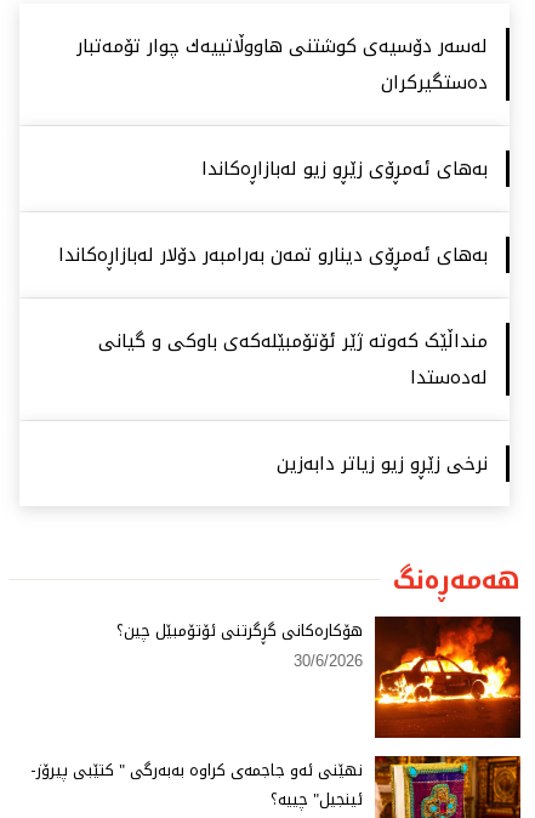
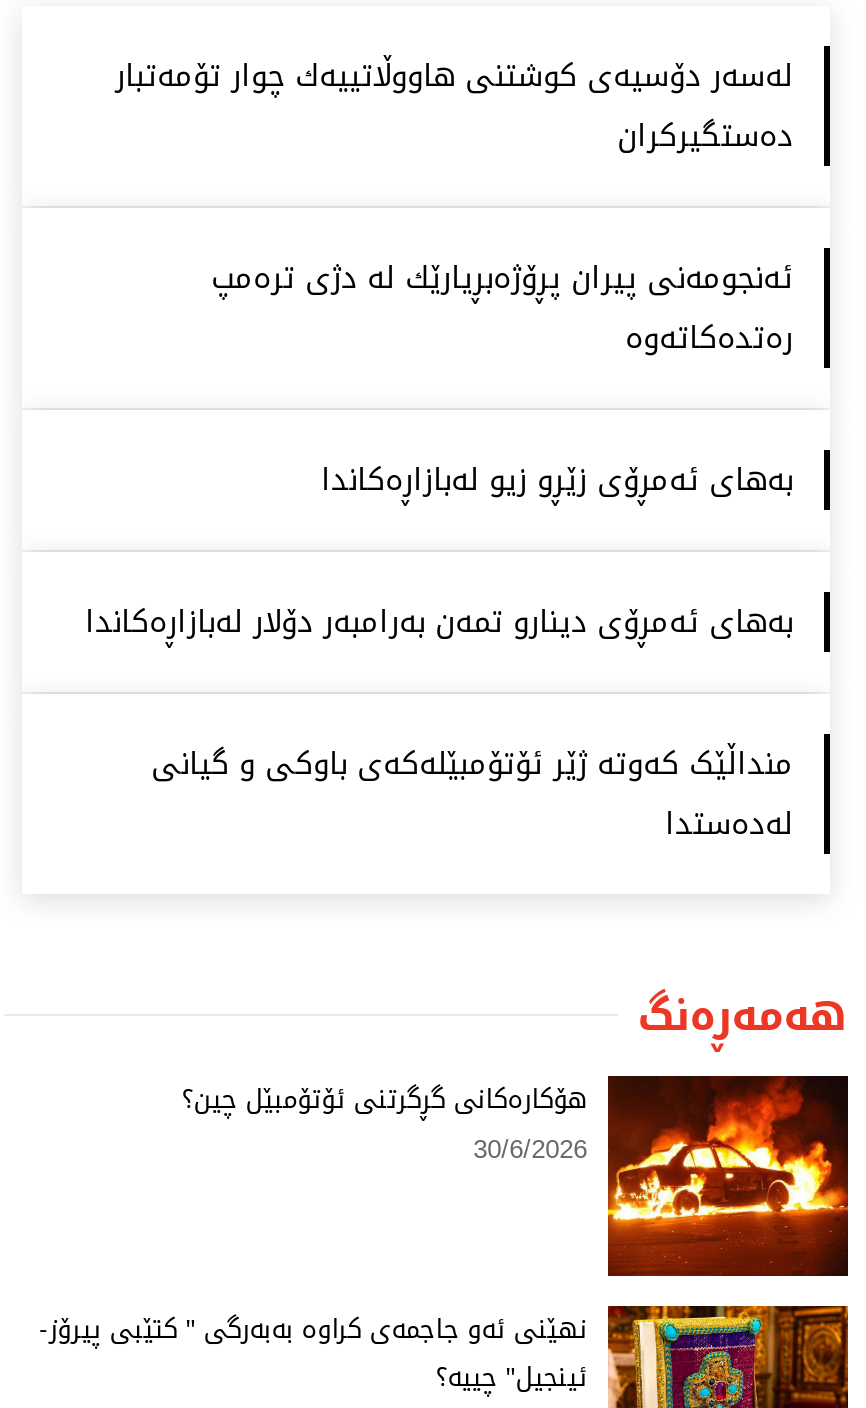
none -> [211,251,793,367] ئەنجومەنی پیران پڕۆژەبڕیارێك لە دژی ترەمپ | رەتدەكاتەوە
moved [58,152,487,395] -> [85,453,793,853]: بەهای ئەمڕۆی زێڕو زیو لەبازاڕەكاندا | بەهای ئەمڕۆی دینارو تمەن بەرامبەر دۆلار لەبازاڕەكاندا | منداڵێک کەوتە ژێر ئۆتۆمبێلەکەی باوکی و گیانی | لەدەستدا
[276,447,487,481] نرخی زێڕو زیو زیاتر دابەزین -> none

